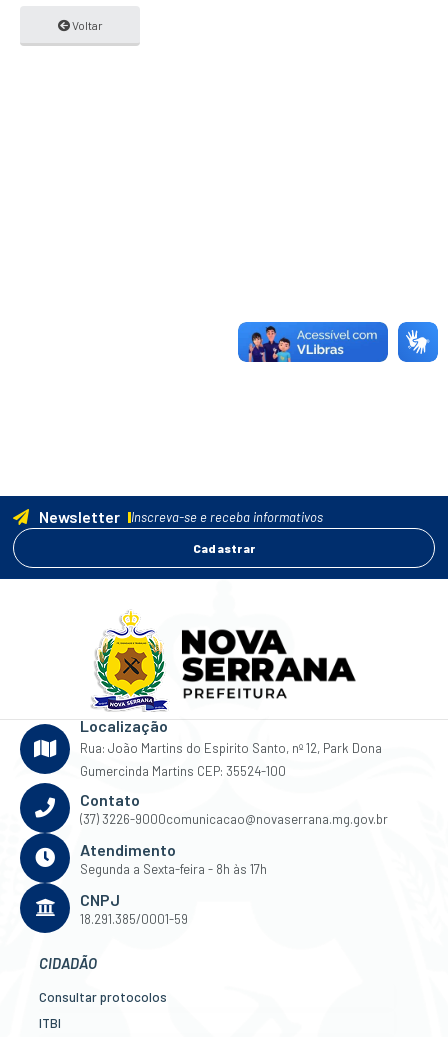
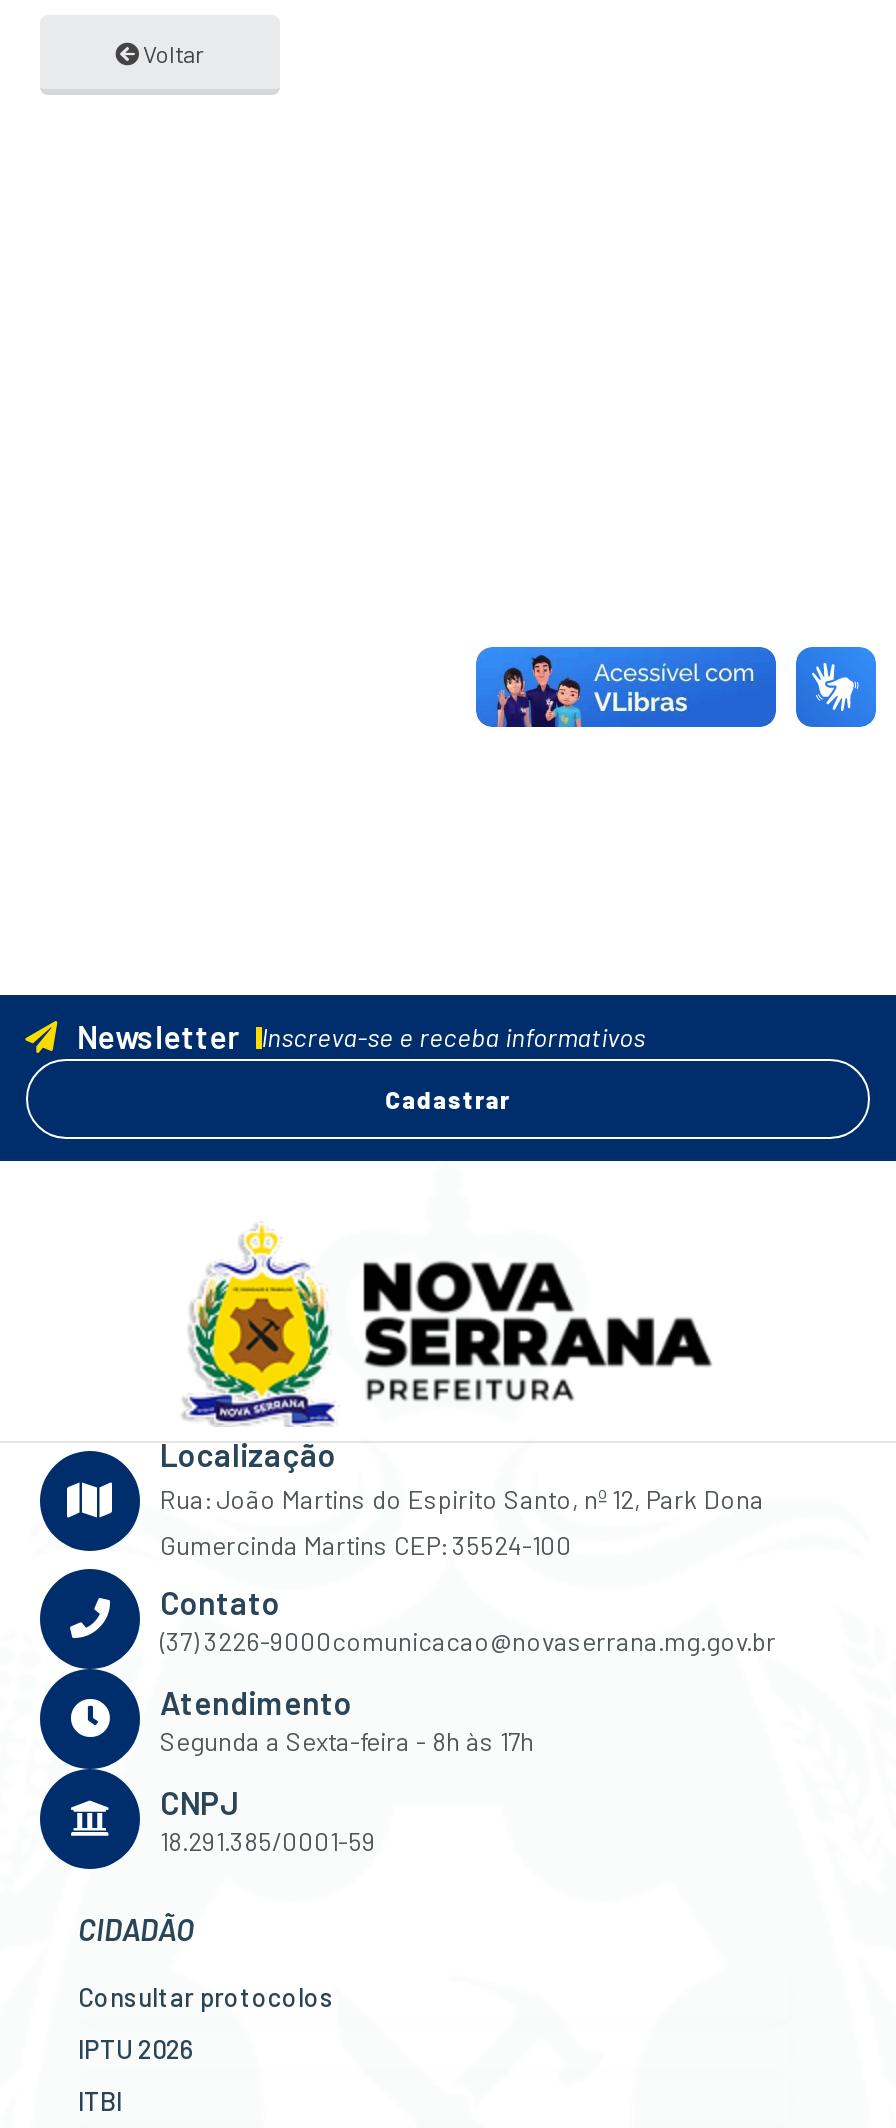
none -> [78,2032,194,2064] IPTU 2026

